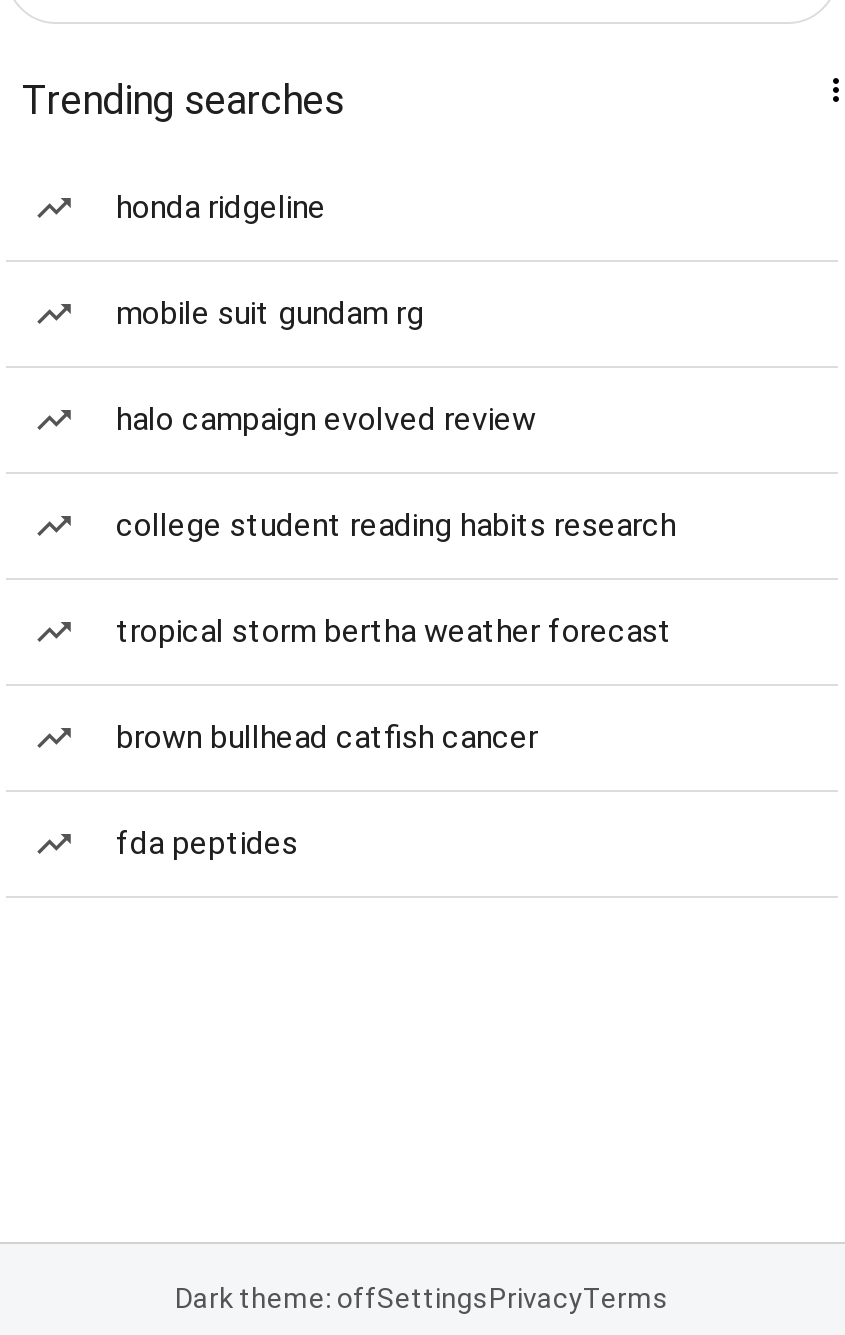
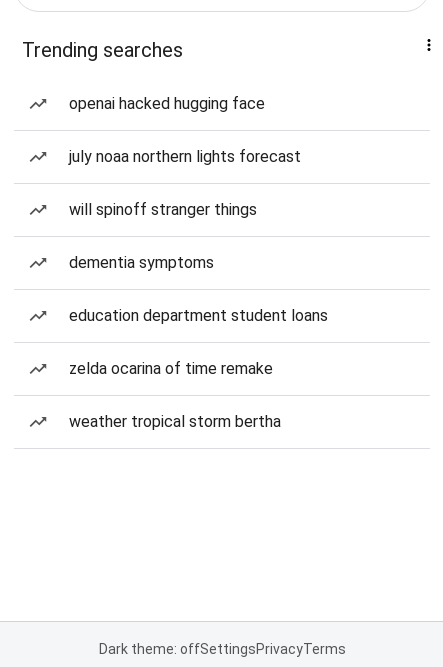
[116,188,326,226] honda ridgeline -> [69,94,265,113] openai hacked hugging face
[116,294,424,332] mobile suit gundam rg -> [69,147,301,166] july noaa northern lights forecast
[116,400,536,438] halo campaign evolved review -> [69,200,257,219] will spinoff stranger things
[116,506,676,544] college student reading habits research -> [69,253,214,272] dementia symptoms
[116,612,672,650] tropical storm bertha weather forecast -> [69,306,328,325] education department student loans
[116,718,538,756] brown bullhead catfish cancer -> [69,359,273,378] zelda ocarina of time remake
[116,824,298,862] fda peptides -> [69,412,281,431] weather tropical storm bertha

